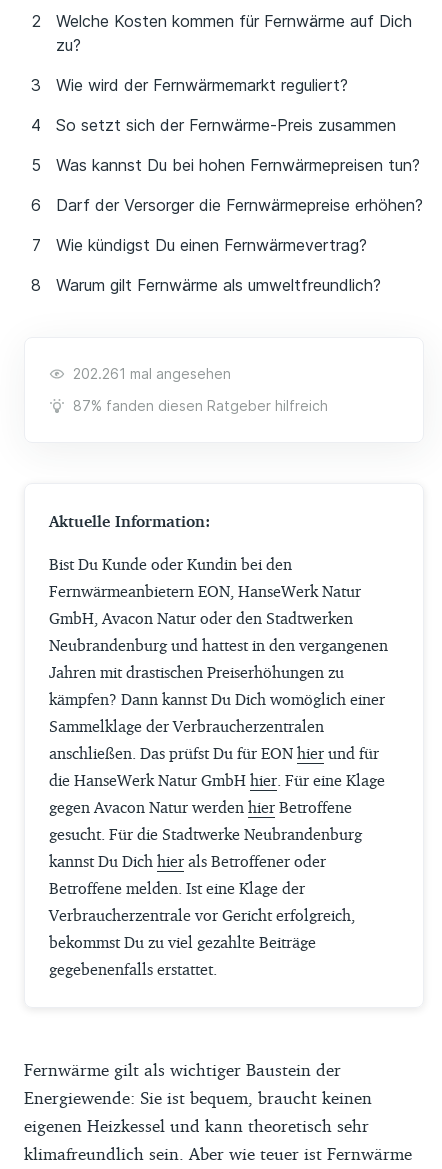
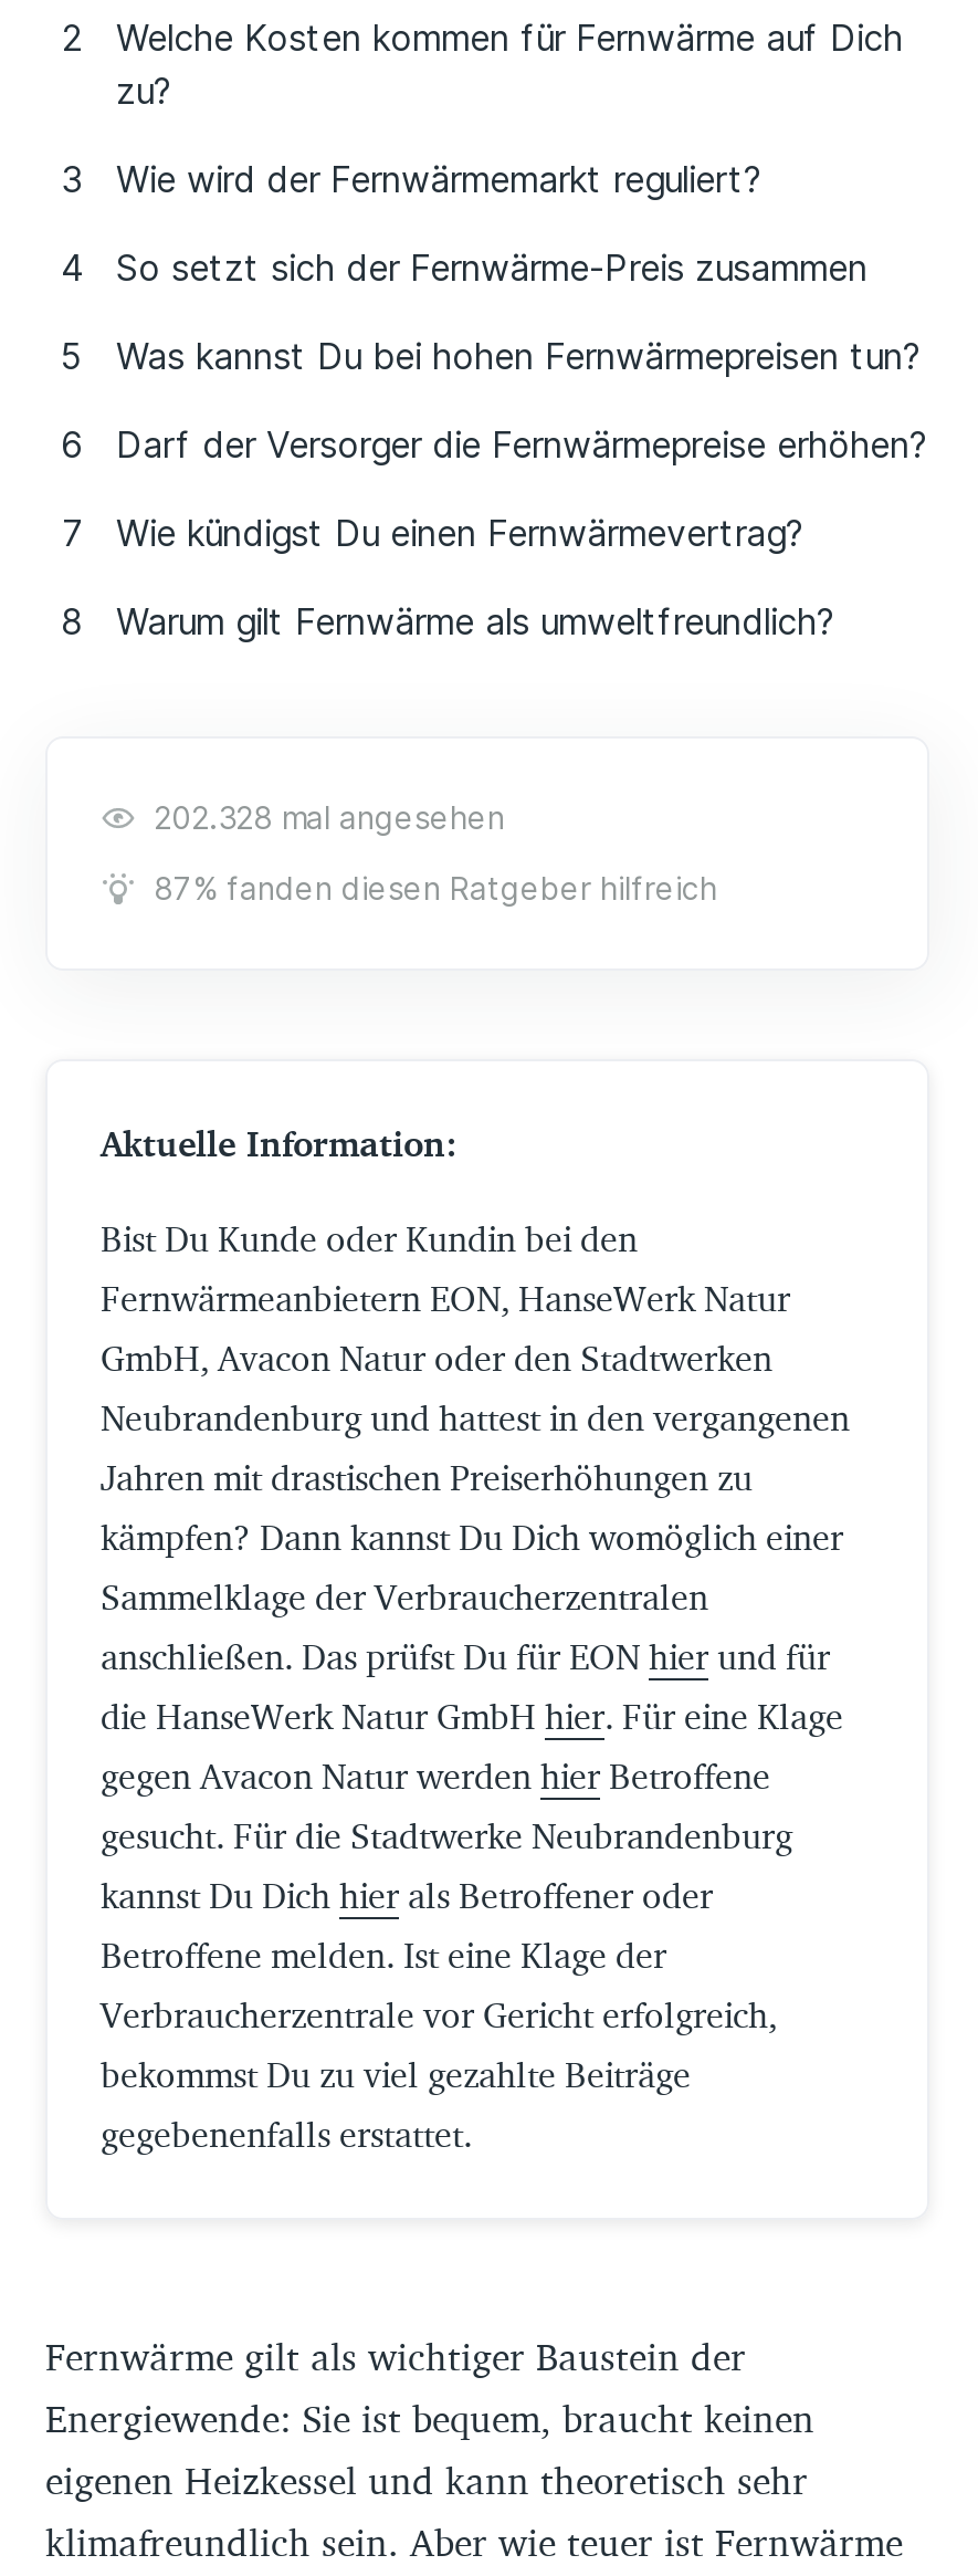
[73,365,231,382] 202.261 mal angesehen -> [154,798,505,836] 202.328 mal angesehen

